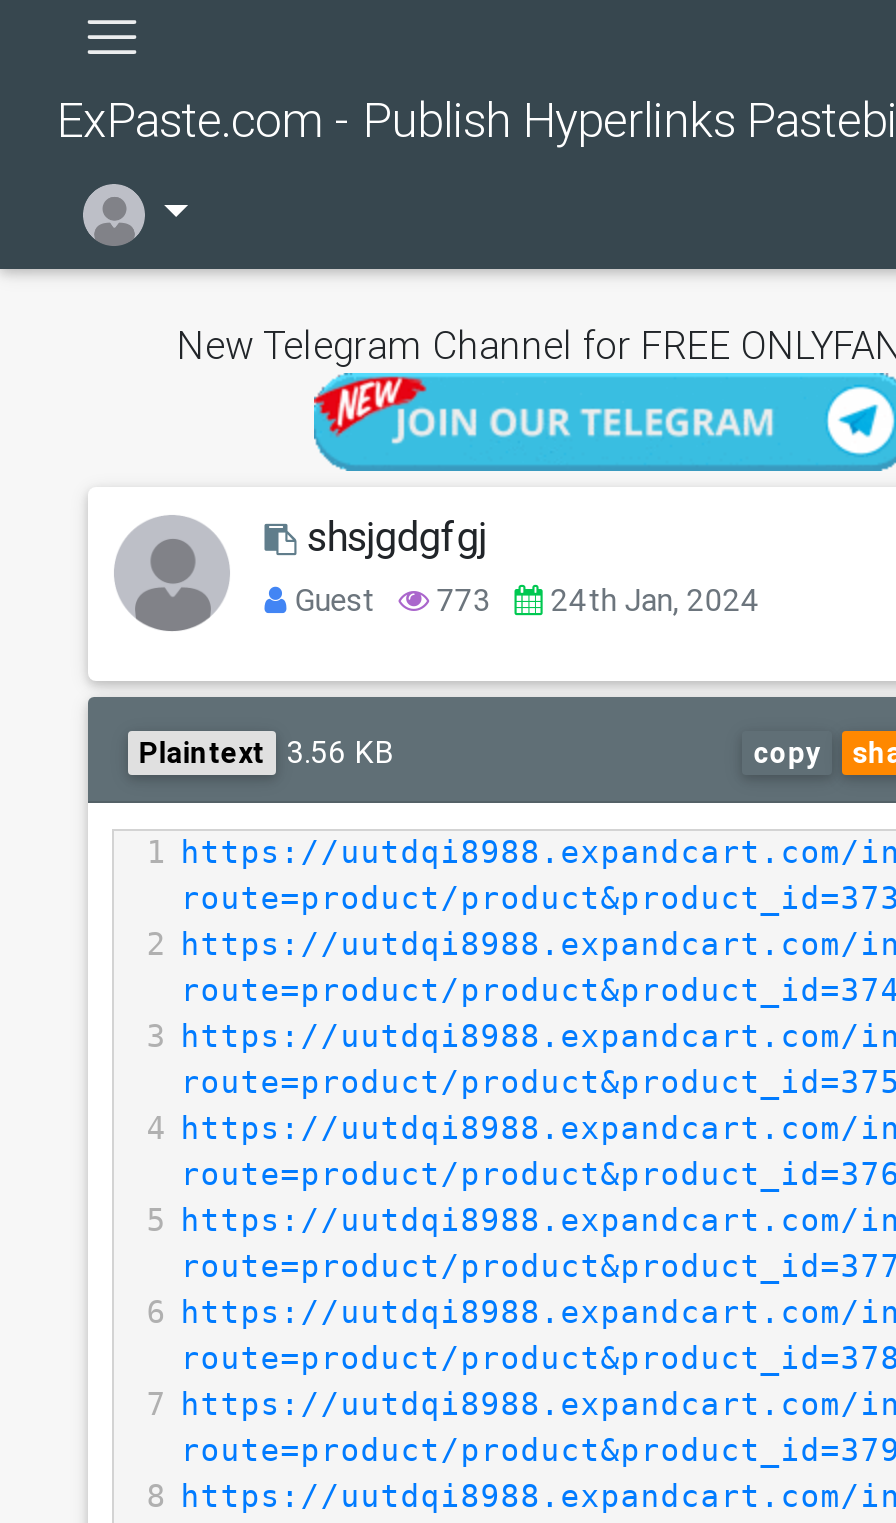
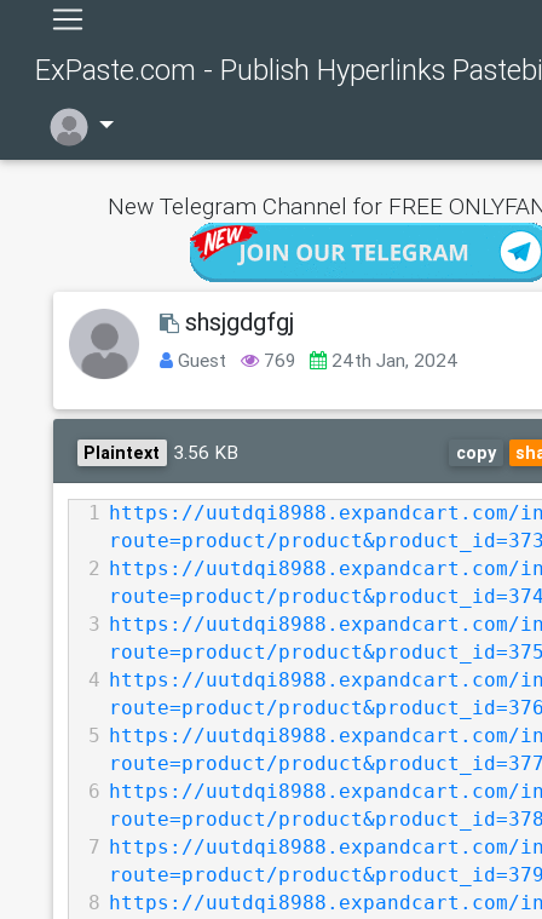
[287,581,761,619] Guest 773 24th Jan, 2024 -> [173,349,459,372] Guest 769 24th Jan, 2024

